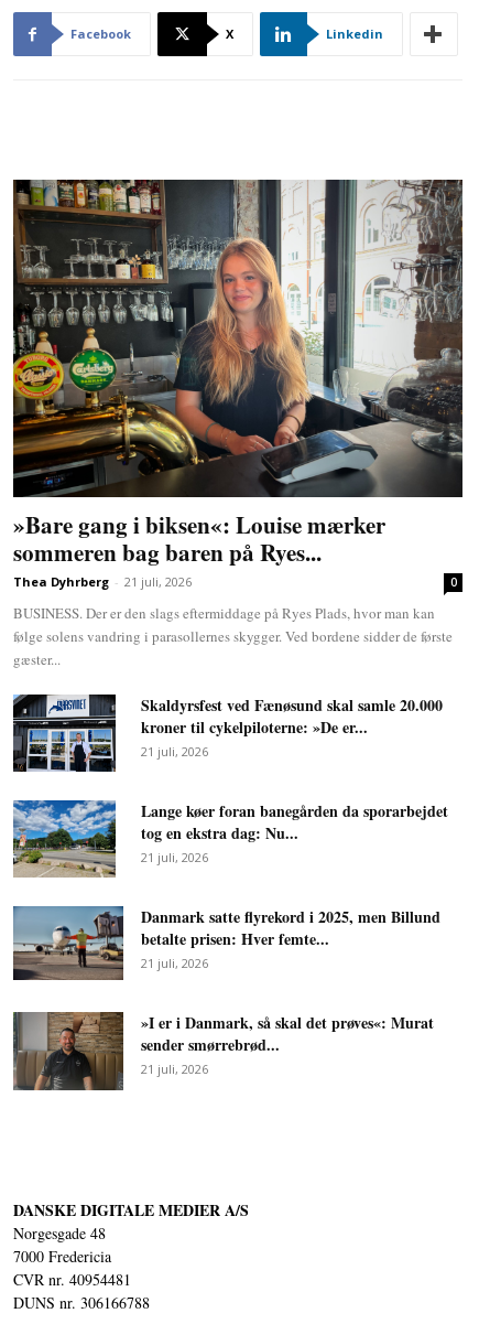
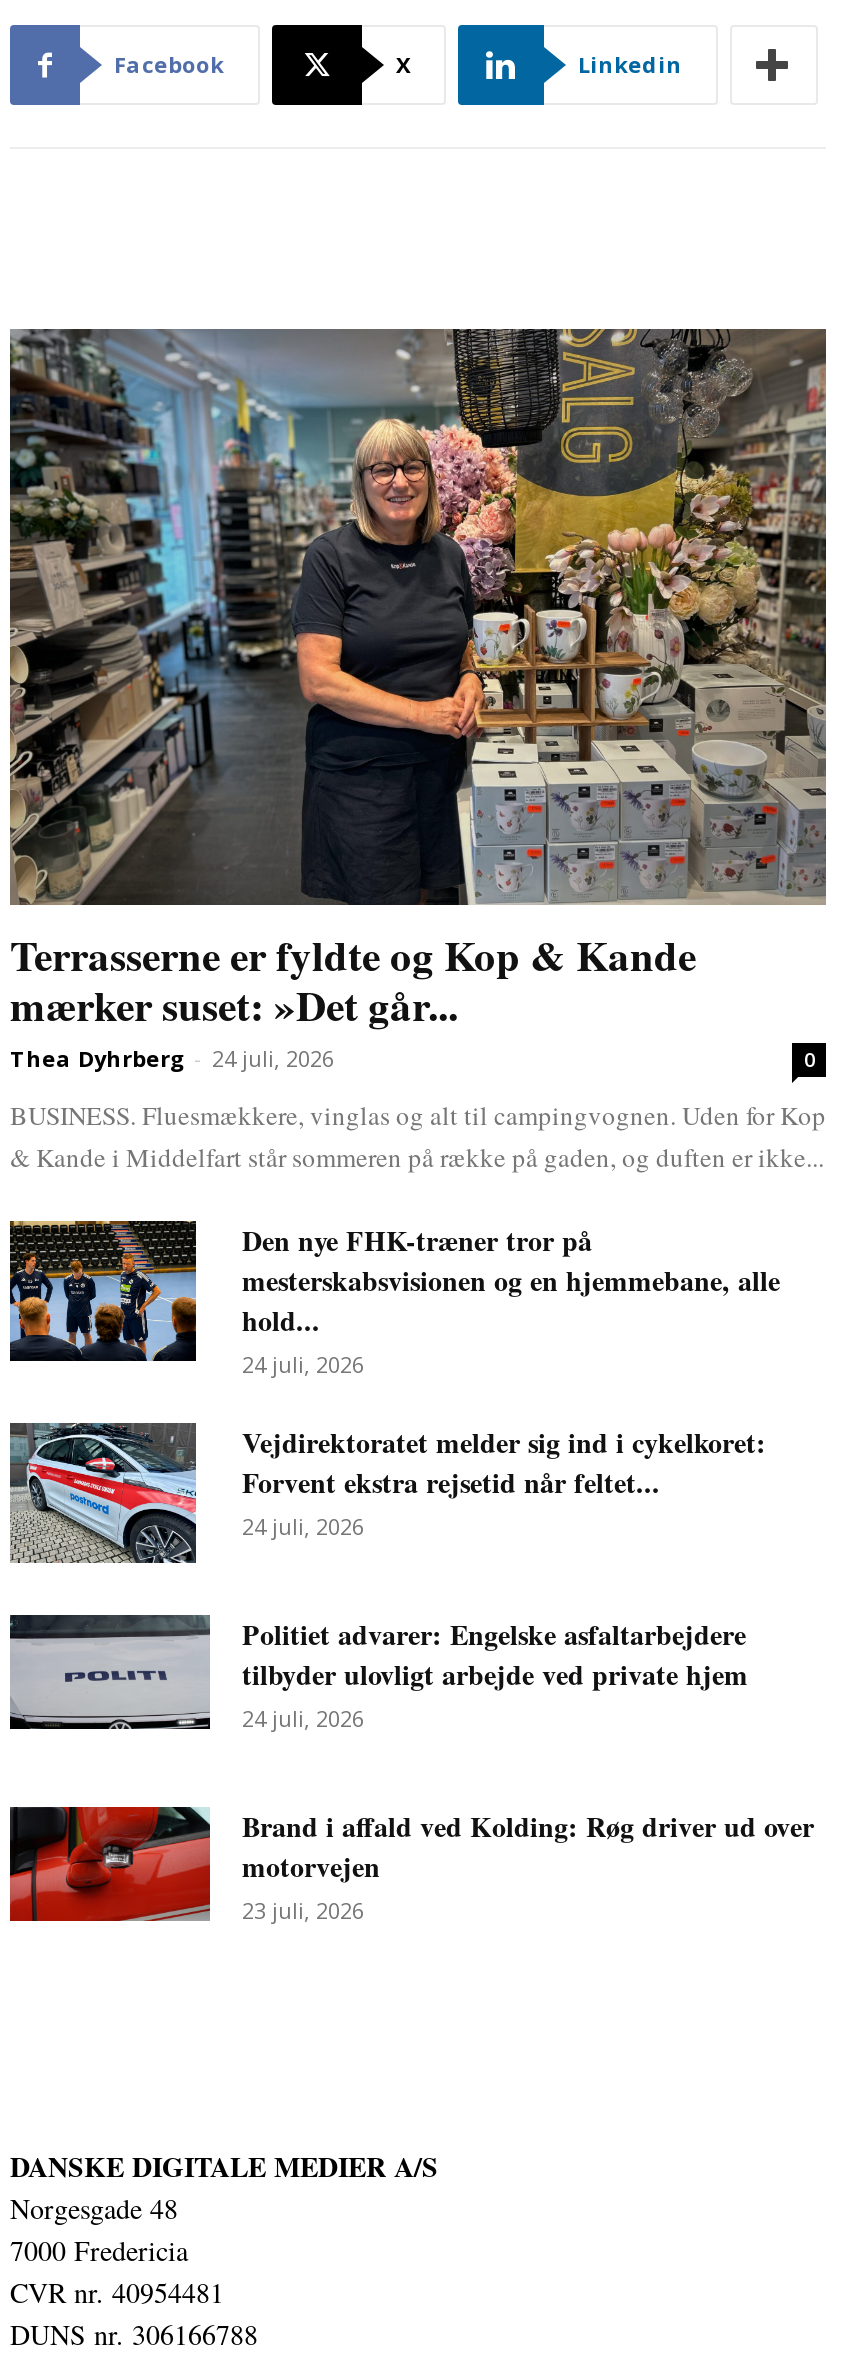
[12,179,464,590] [image] | »Bare gang i biksen«: Louise mærker | sommeren bag baren på Ryes... | Thea Dyhrberg - 21 juli, 2026 -> [8,327,826,1074] [image] | Terrasserne er fyldte og Kop & Kande | mærker suset: »Det går... | Thea Dyhrberg - 24 juli, 2026
[13,604,453,670] BUSINESS. Der er den slags eftermiddage på Ryes Plads, hvor man kan | følge solens vandring i parasollernes skygger. Ved bordene sidder de første | gæster... -> [10,1098,826,1176] BUSINESS. Fluesmækkere, vinglas og alt til campingvognen. Uden for Kop | & Kande i Middelfart står sommeren på række på gaden, og duften er ikke...
[12,689,443,773] [image] | Skaldyrsfest ved Fænøsund skal samle 20.000 | kroner til cykelpiloterne: »De er... | 21 juli, 2026 -> [8,1219,780,1380] [image] | Den nye FHK-træner tror på | mesterskabsvisionen og en hjemmebane, alle | hold... | 24 juli, 2026
[13,799,448,876] [image] | Lange køer foran banegården da sporarbejdet | tog en ekstra dag: Nu... | 21 juli, 2026 -> [8,1421,766,1565] [image] | Vejdirektoratet melder sig ind i cykelkoret: | Forvent ekstra rejsetid når feltet... | 24 juli, 2026
[12,905,440,981] [image] | Danmark satte flyrekord i 2025, men Billund | betalte prisen: Hver femte... | 21 juli, 2026 -> [8,1613,748,1749] [image] | Politiet advarer: Engelske asfaltarbejdere | tilbyder ulovligt arbejde ved private hjem | 24 juli, 2026
[12,1011,434,1091] [image] | »I er i Danmark, så skal det prøves«: Murat | sender smørrebrød... | 21 juli, 2026 -> [10,1805,814,1949] [image] | Brand i affald ved Kolding: Røg driver ud over | motorvejen | 23 juli, 2026

